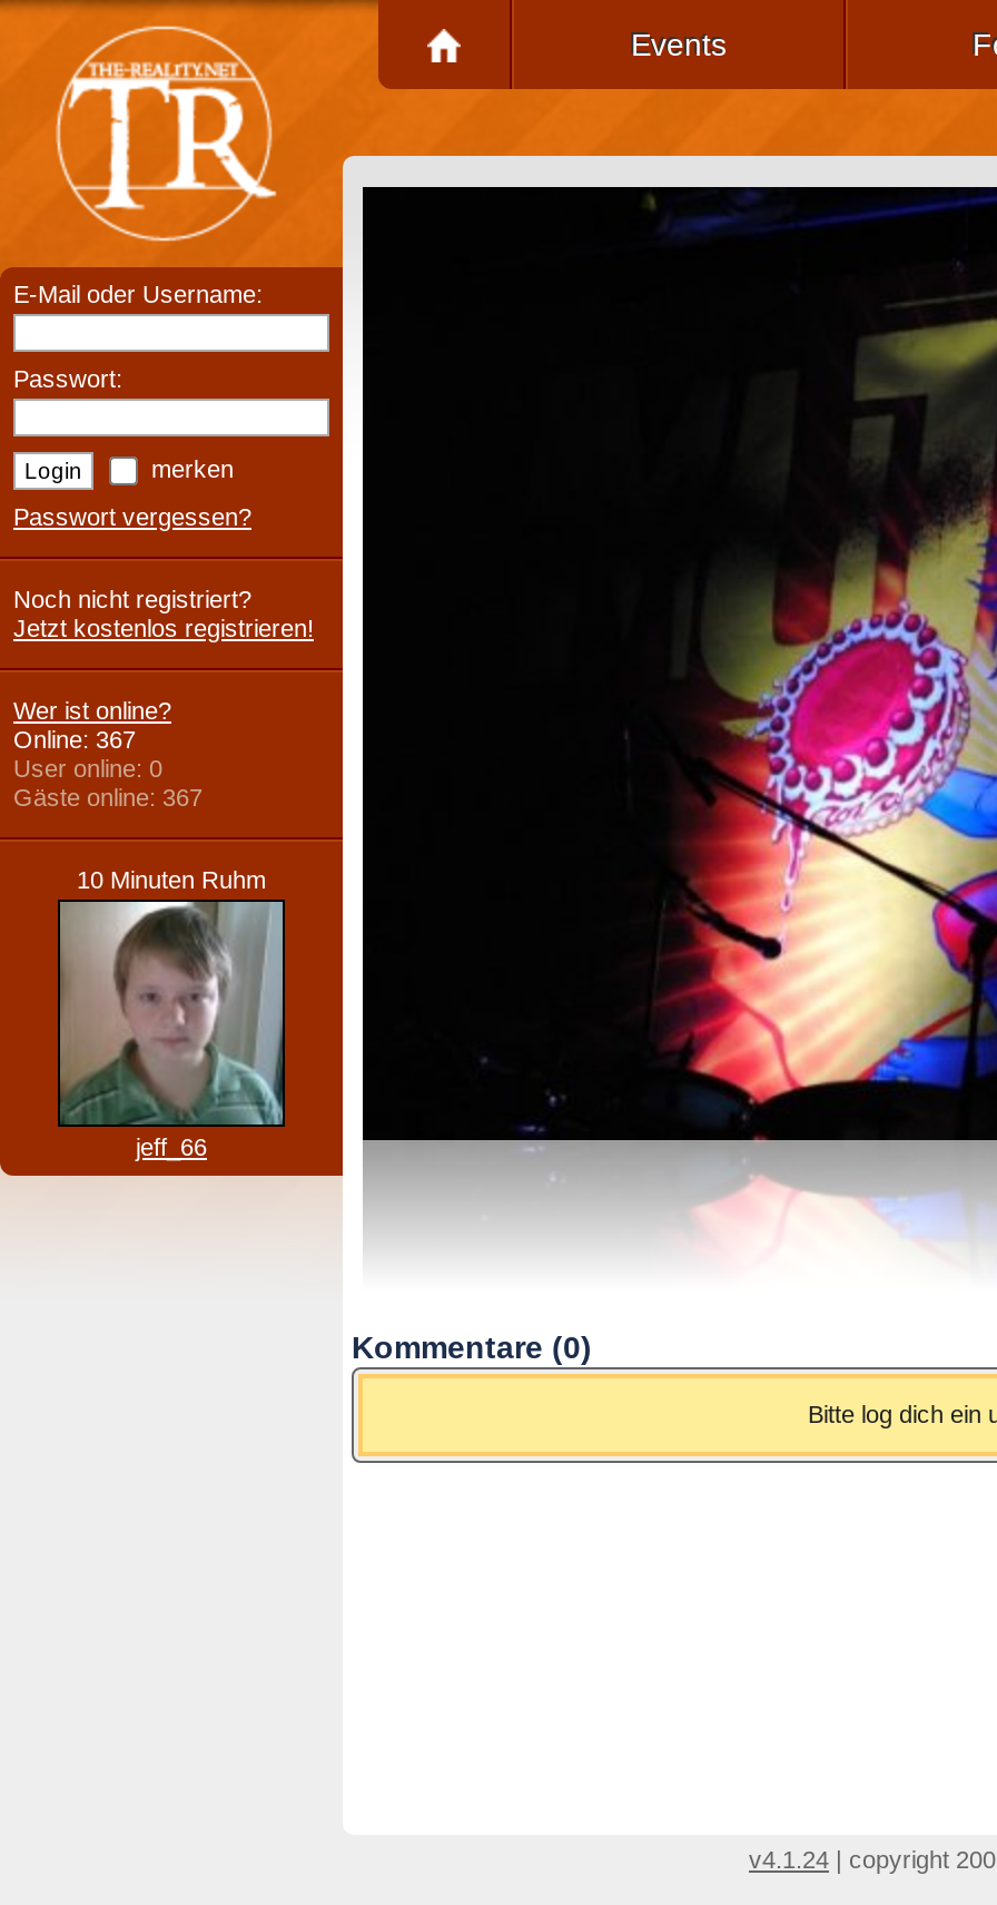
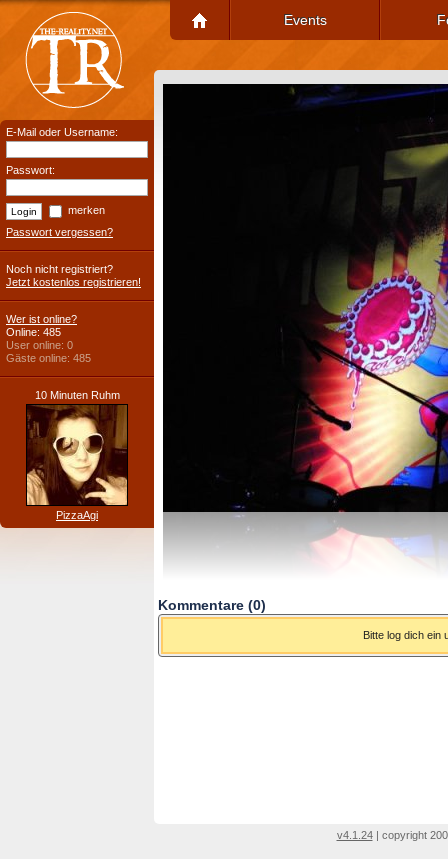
[13,726,136,753] Online: 367 -> [6,326,61,338] Online: 485
[13,784,203,811] Gäste online: 367 -> [6,352,91,364] Gäste online: 485
[58,900,285,1160] [image] | jeff_66 -> [26,404,128,521] [image] | PizzaAgi

